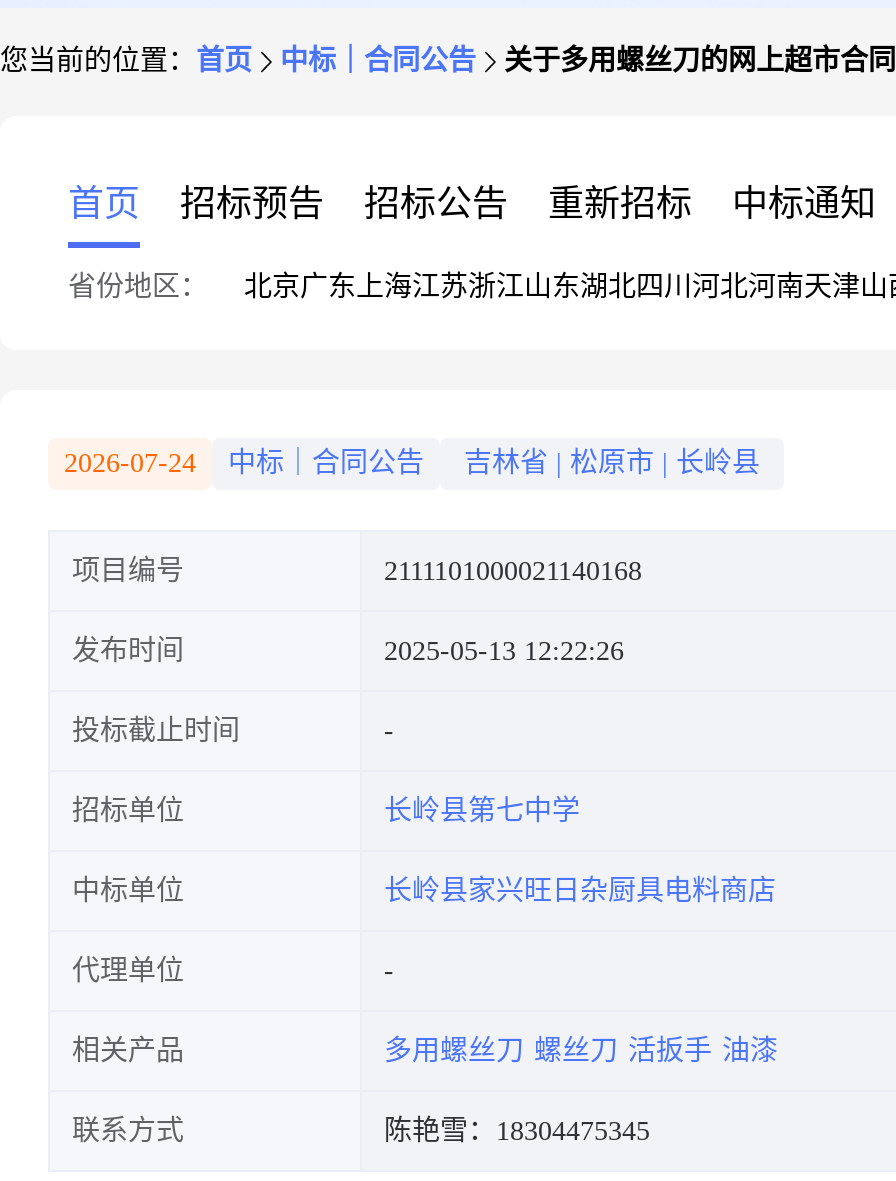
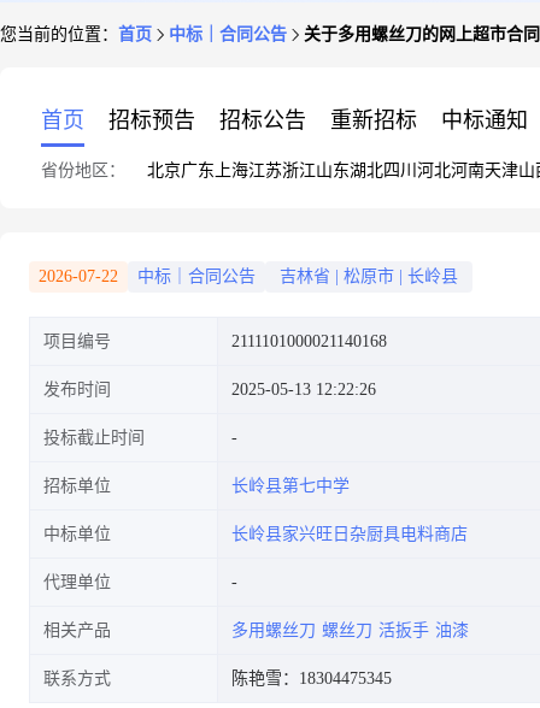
[64,448,196,478] 2026-07-24 -> [39,267,118,285] 2026-07-22

